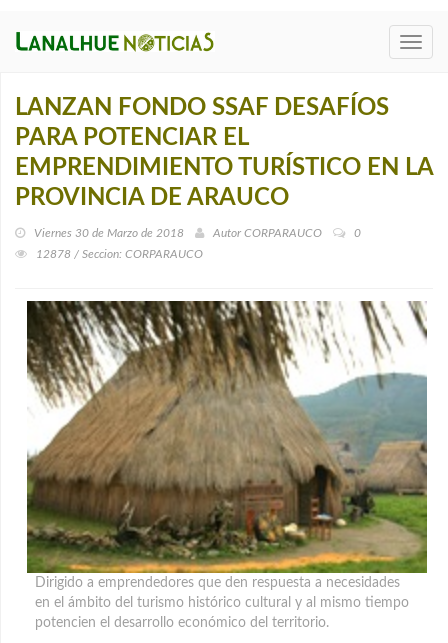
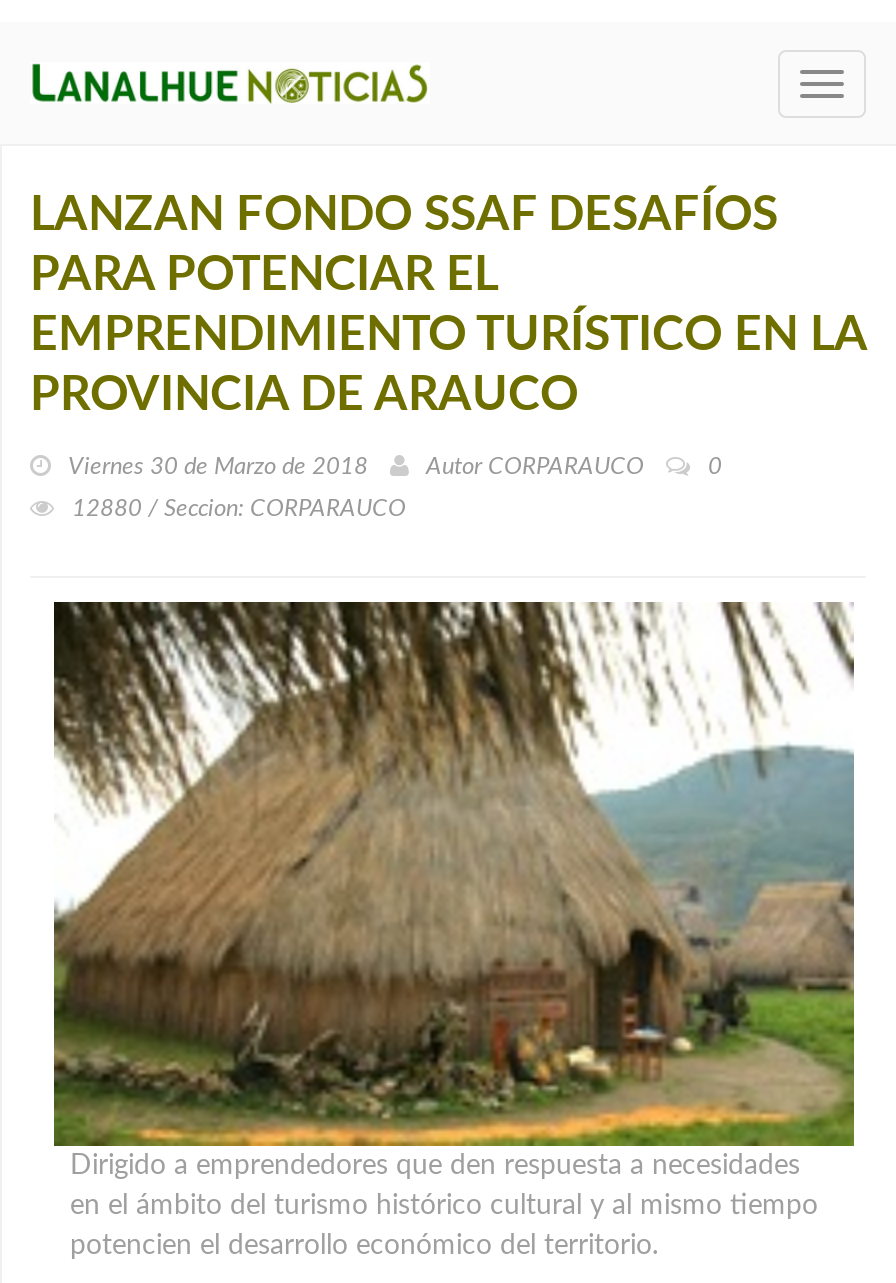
[36,247,203,259] 12878 / Seccion: CORPARAUCO -> [72,495,406,519] 12880 / Seccion: CORPARAUCO

